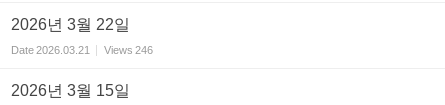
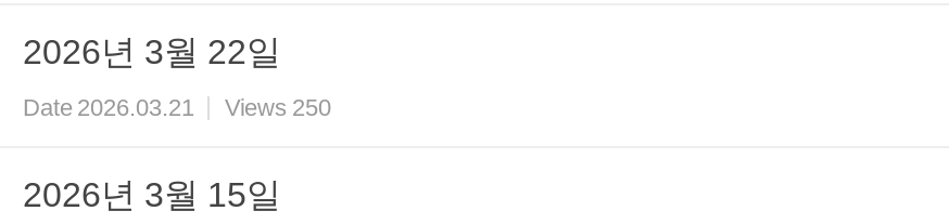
[11,44,153,56] Date 2026.03.21 Views 246 -> [23,94,331,120] Date 2026.03.21 Views 250

